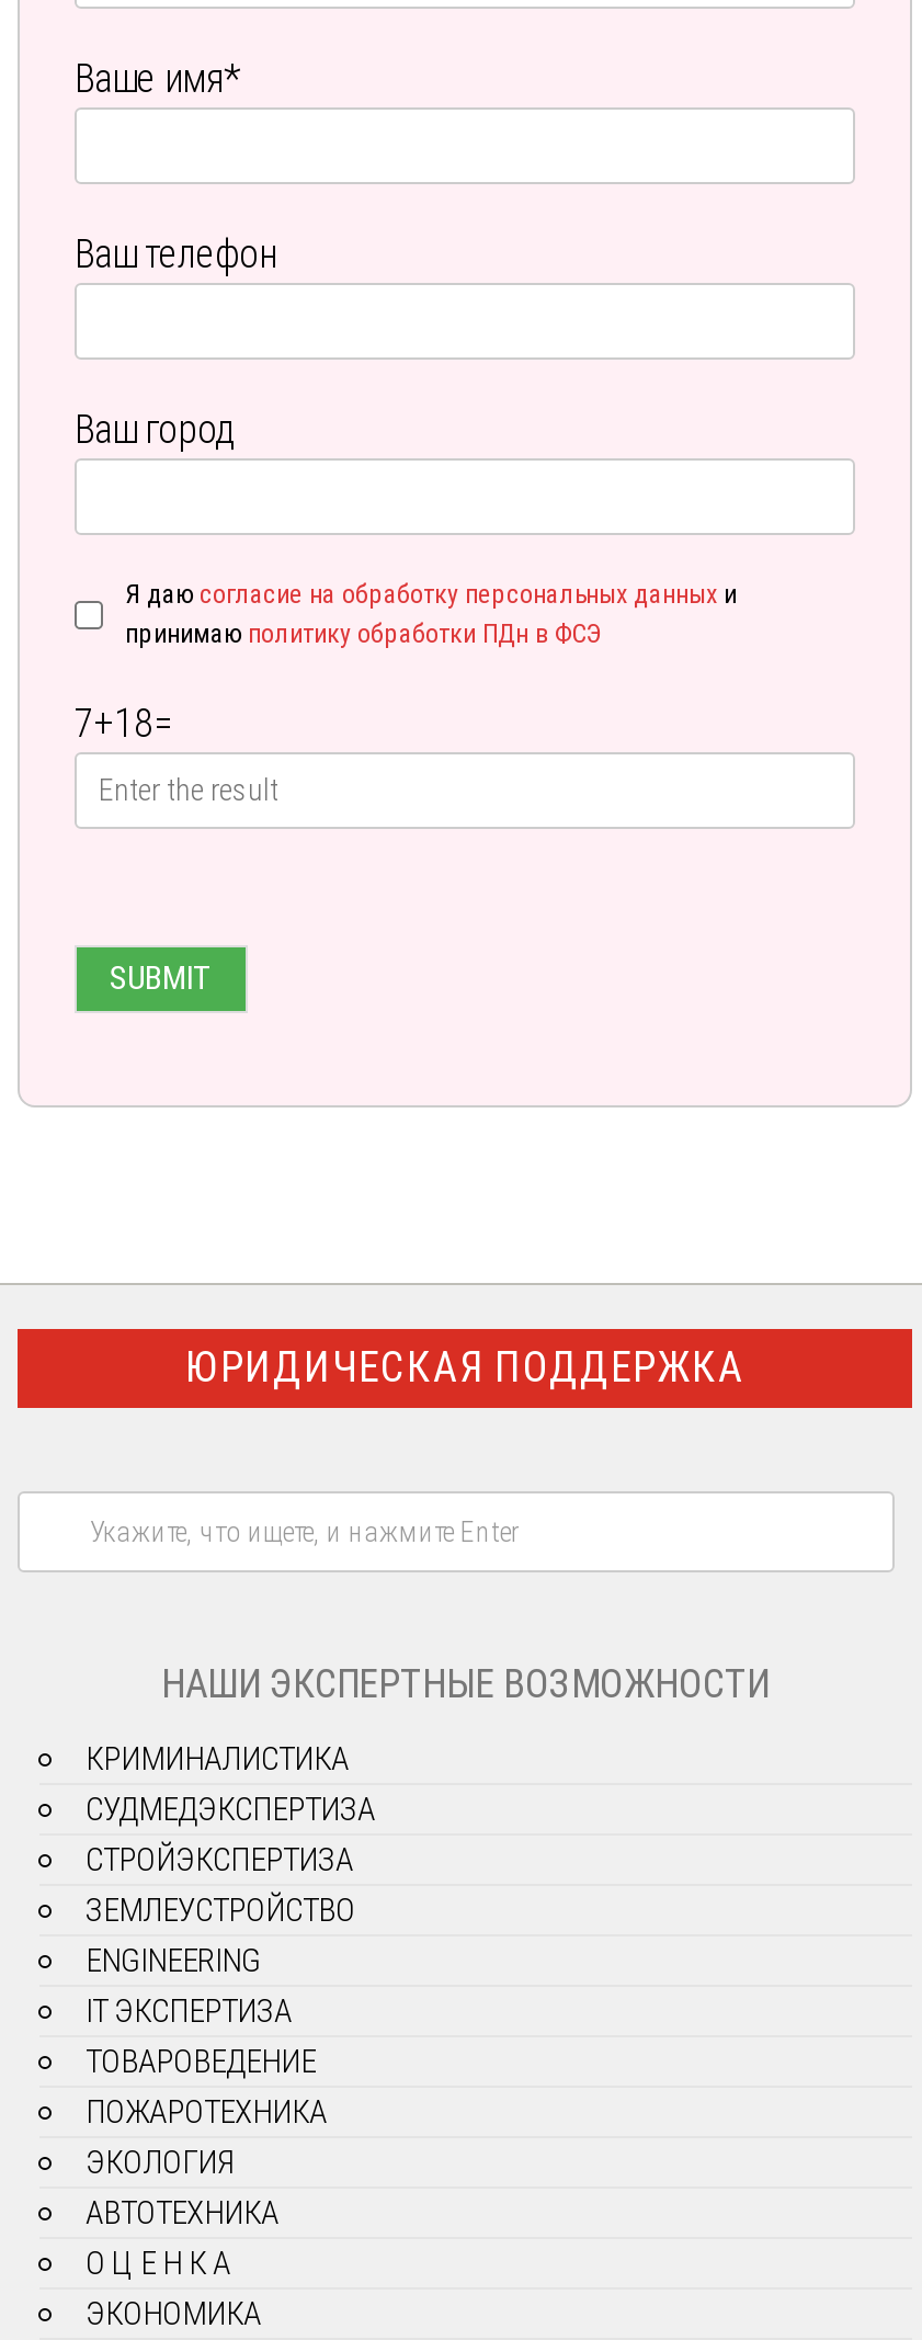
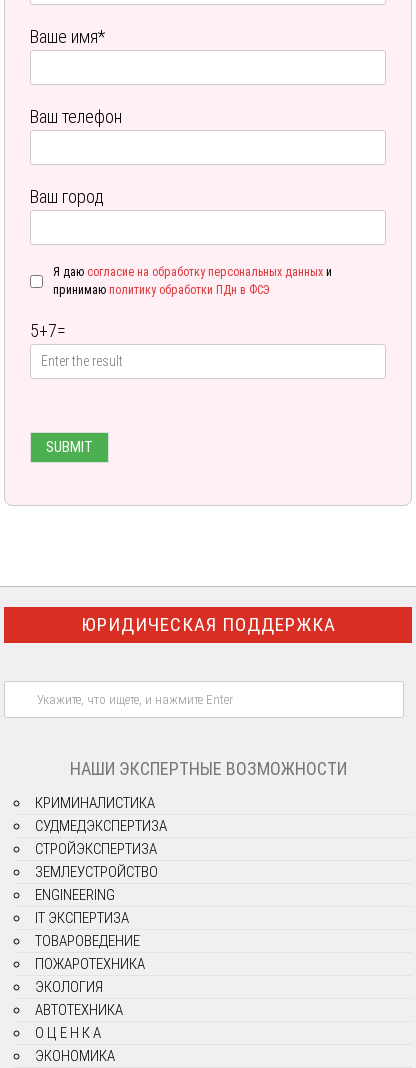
[75,700,173,746] 7+18= -> [30,320,66,341] 5+7=

